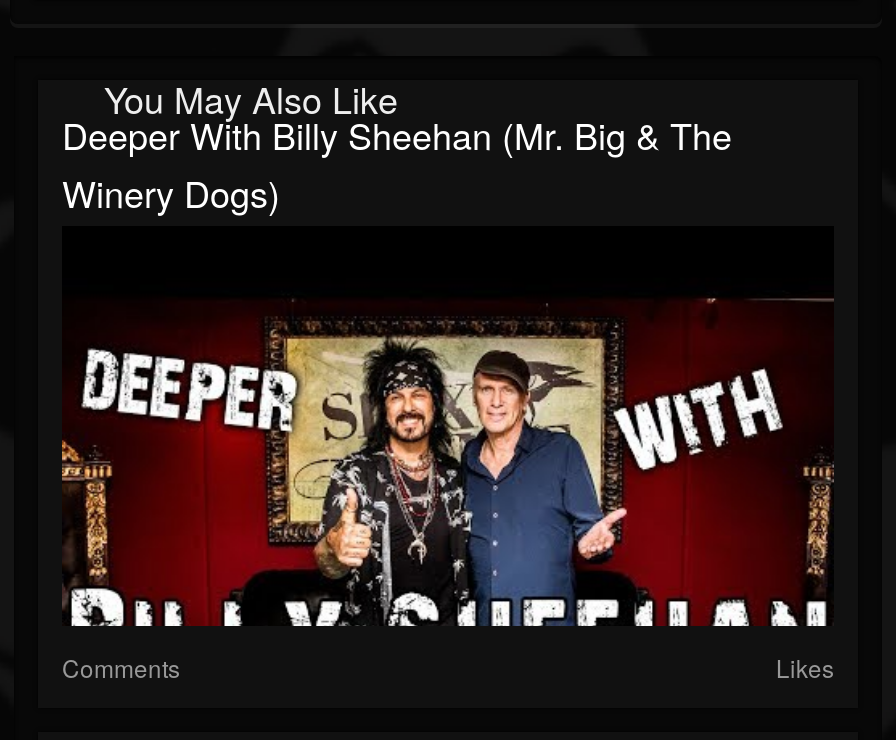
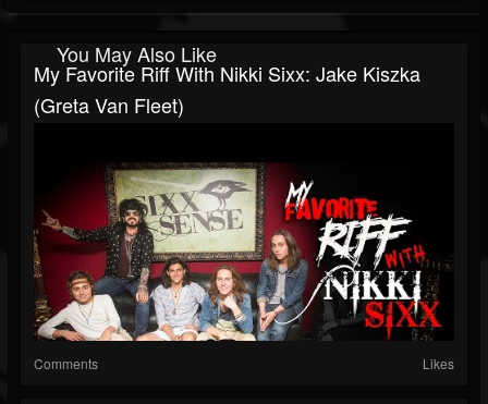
[62,108,732,218] Deeper With Billy Sheehan (Mr. Big & The | Winery Dogs) -> [34,59,420,119] My Favorite Riff With Nikki Sixx: Jake Kiszka | (Greta Van Fleet)
[62,296,834,628] [image] -> [34,162,453,342] [image]

